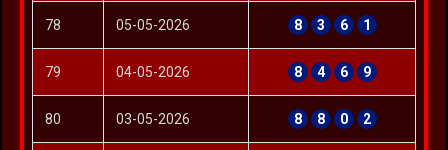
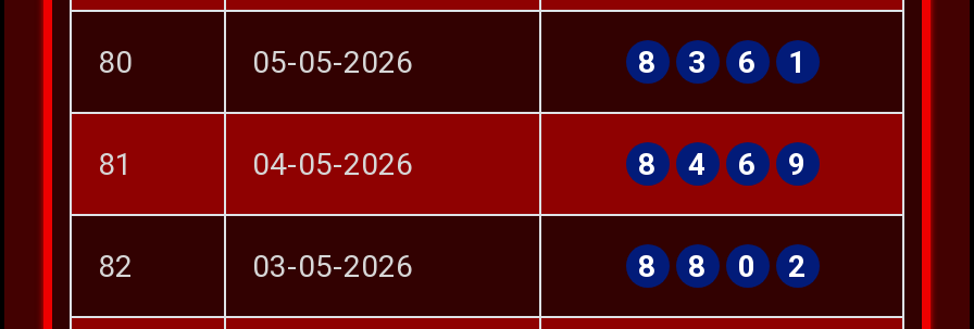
[45,17,61,33] 78 -> [98,44,133,79] 80
[45,64,61,80] 79 -> [98,146,133,181] 81
[45,111,61,127] 80 -> [98,248,133,283] 82

